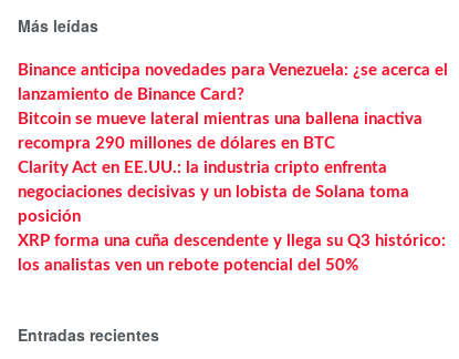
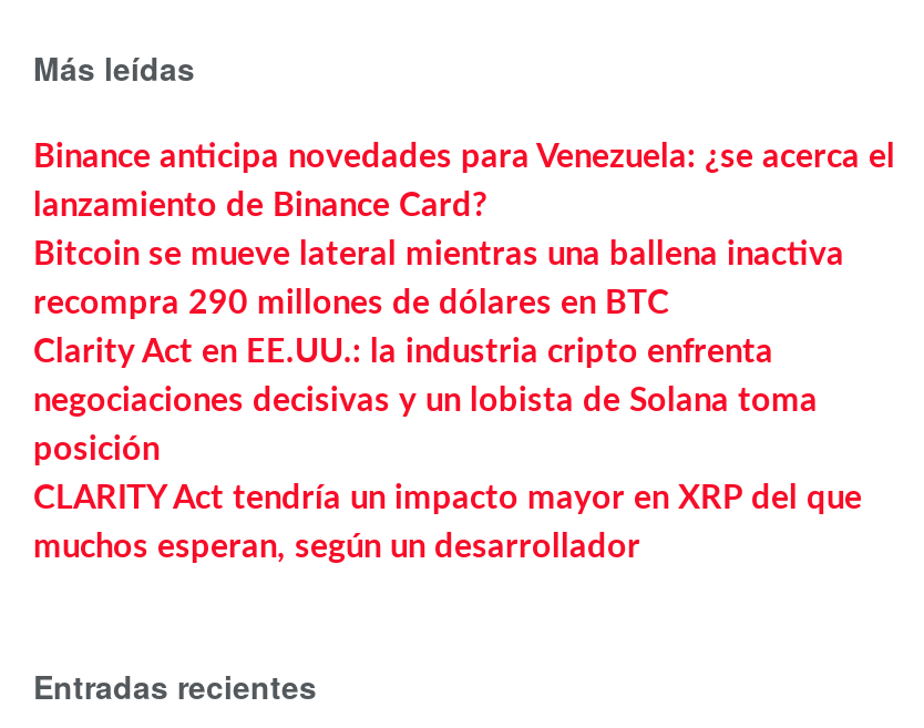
[18,232,446,249] XRP forma una cuña descendente y llega su Q3 histórico: -> [33,481,862,515] CLARITY Act tendría un impacto mayor en XRP del que
[18,257,358,273] los analistas ven un rebote potencial del 50% -> [33,530,640,563] muchos esperan, según un desarrollador

